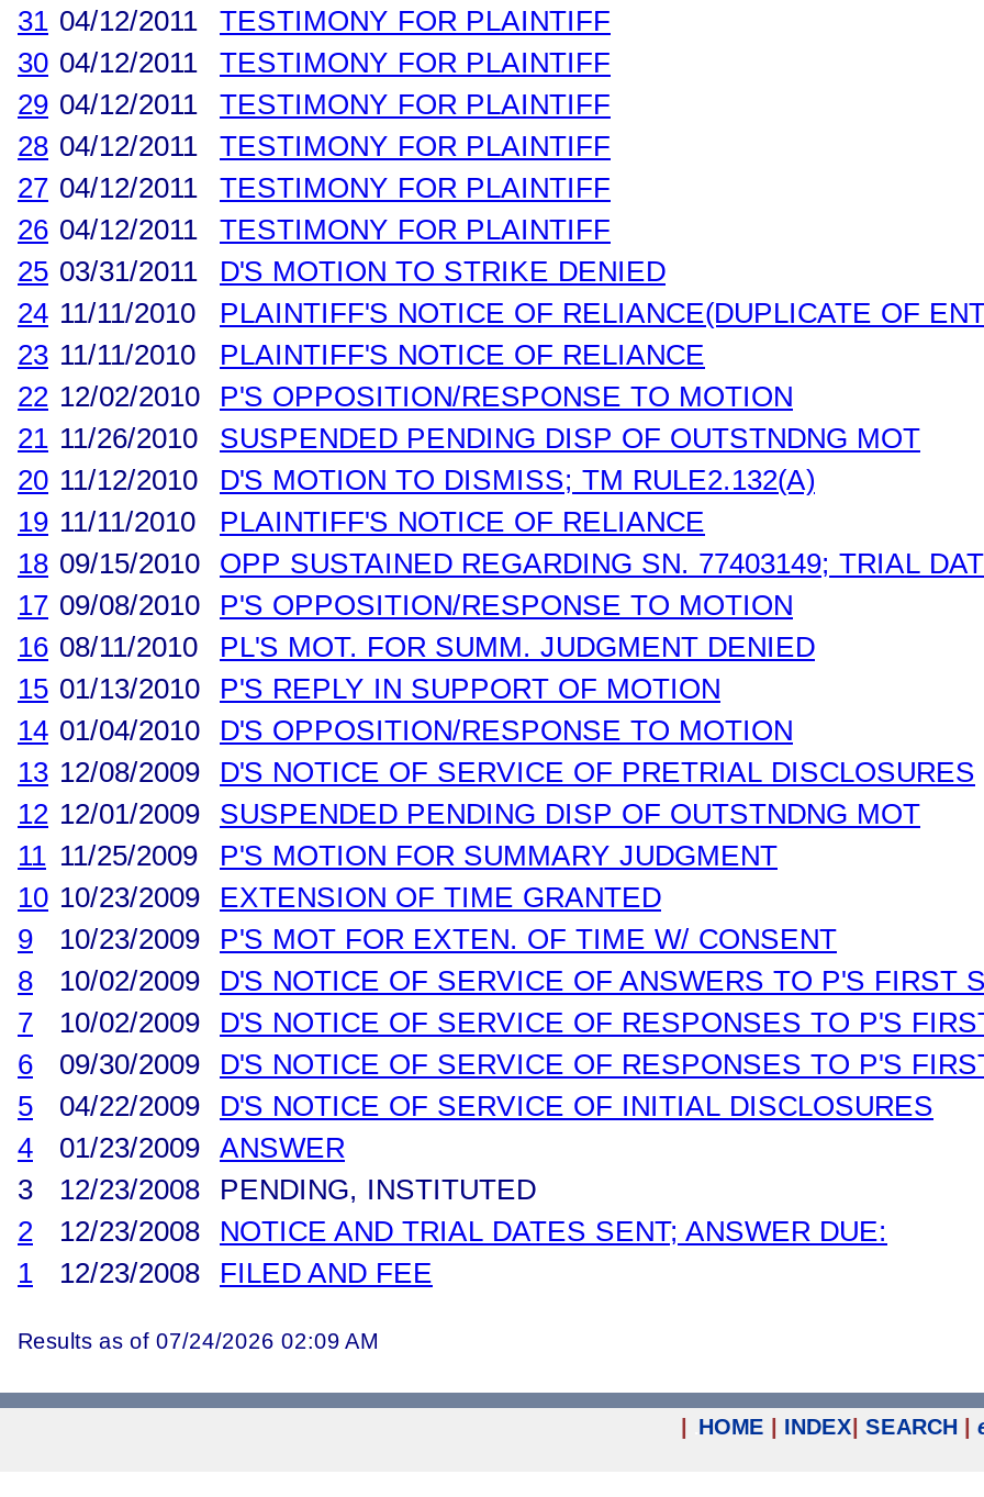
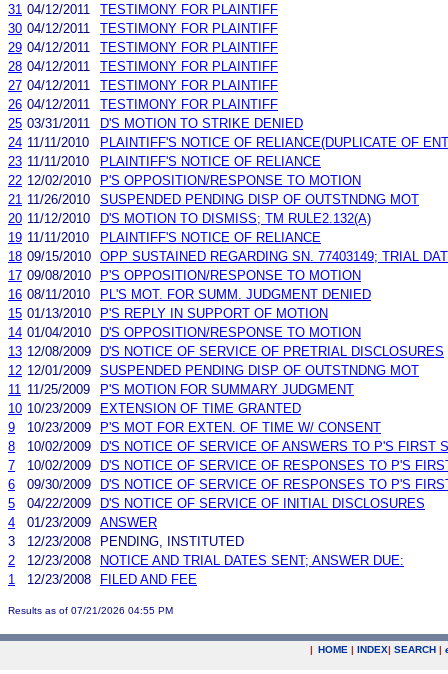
[18,1329,378,1353] Results as of 07/24/2026 02:09 AM -> [8,605,173,616] Results as of 07/21/2026 04:55 PM

